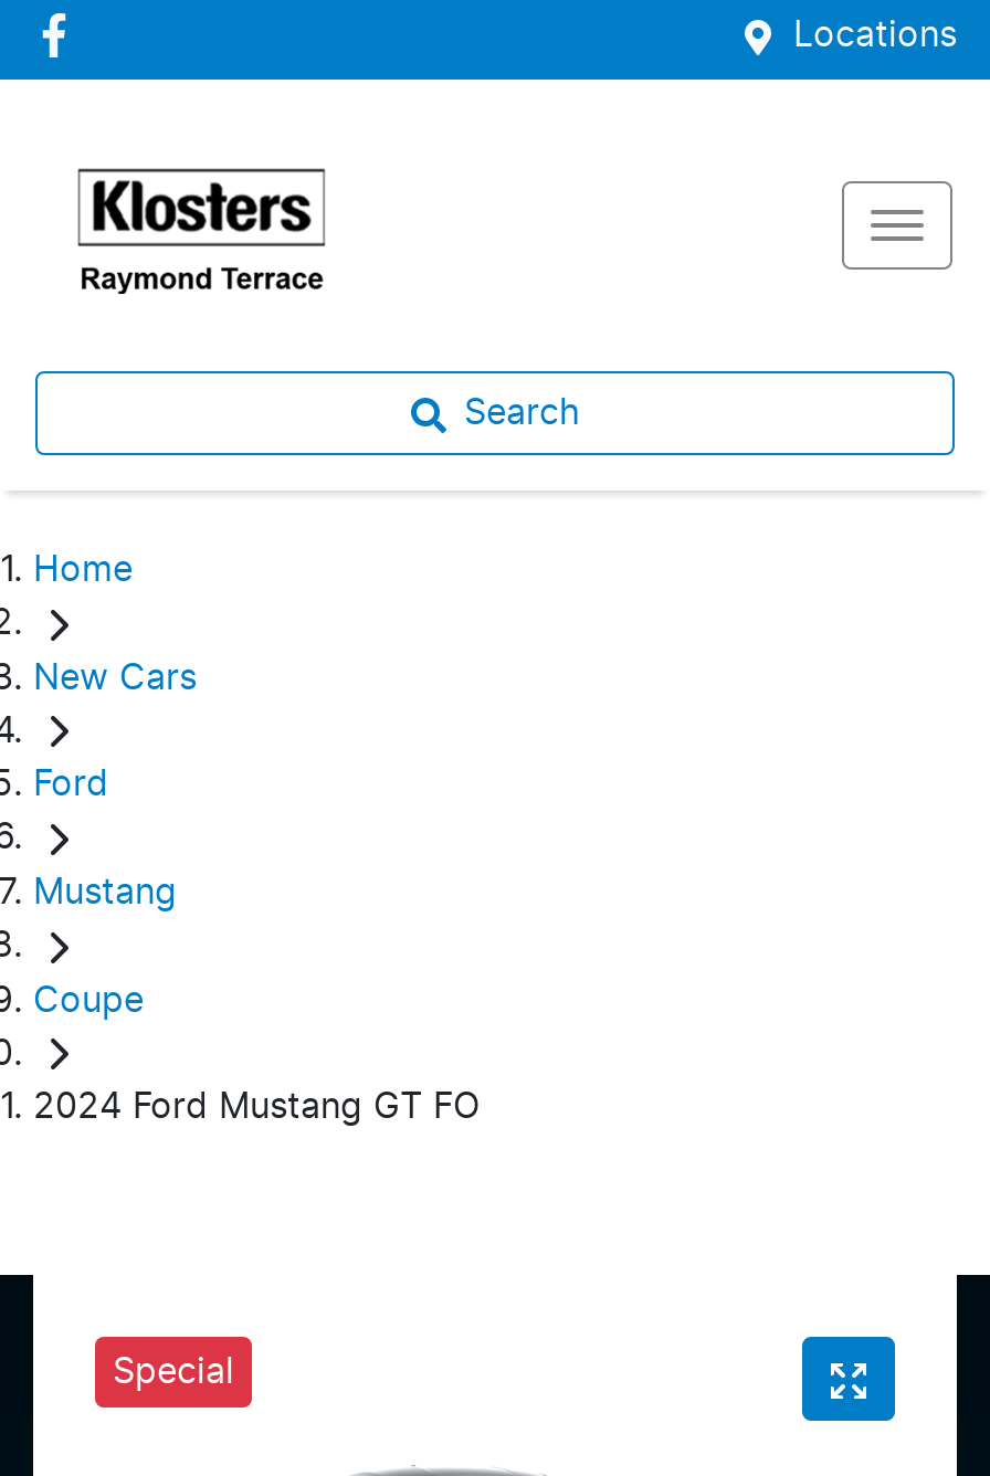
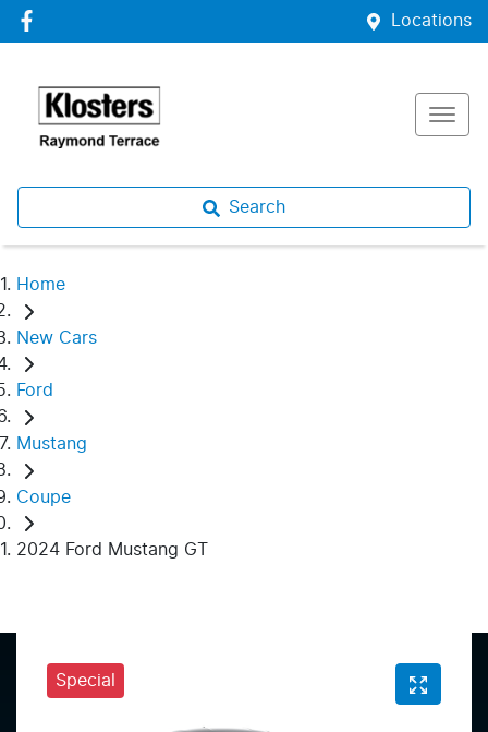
[33,1090,480,1125] 2024 Ford Mustang GT FO -> [16,541,208,559] 2024 Ford Mustang GT

